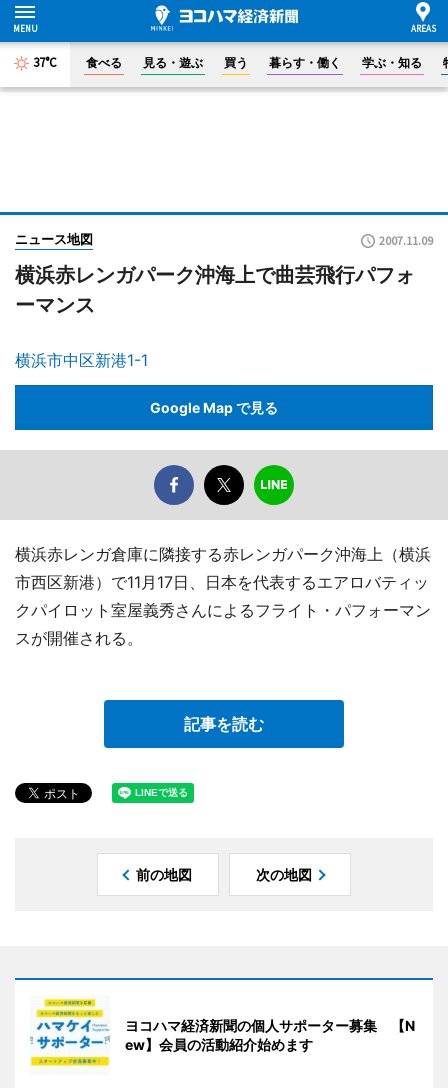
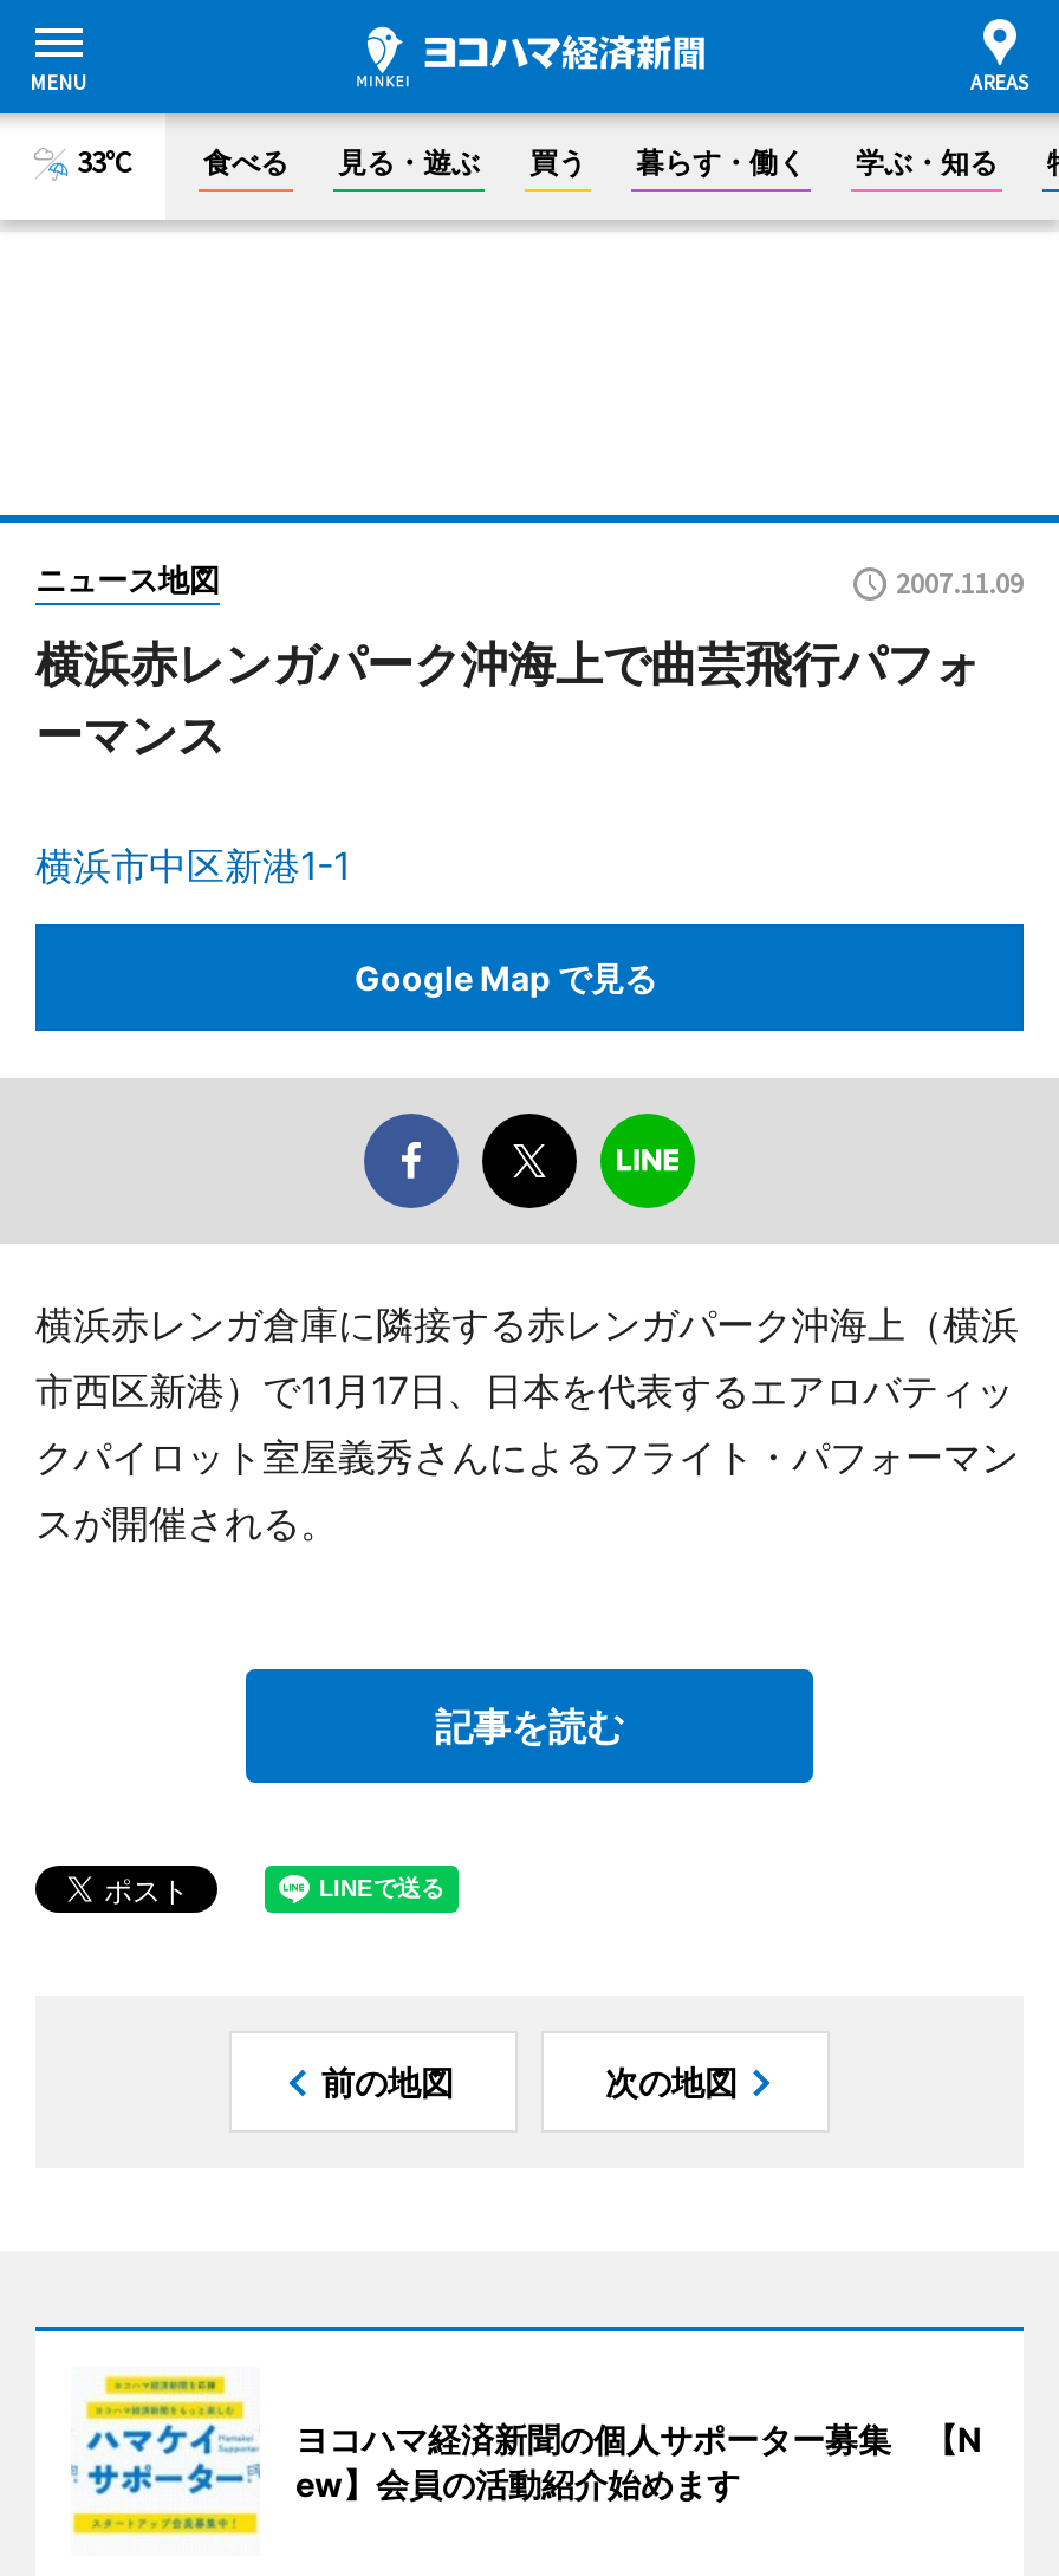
[32,54,56,71] 37°C -> [77,143,134,183] 33°C

